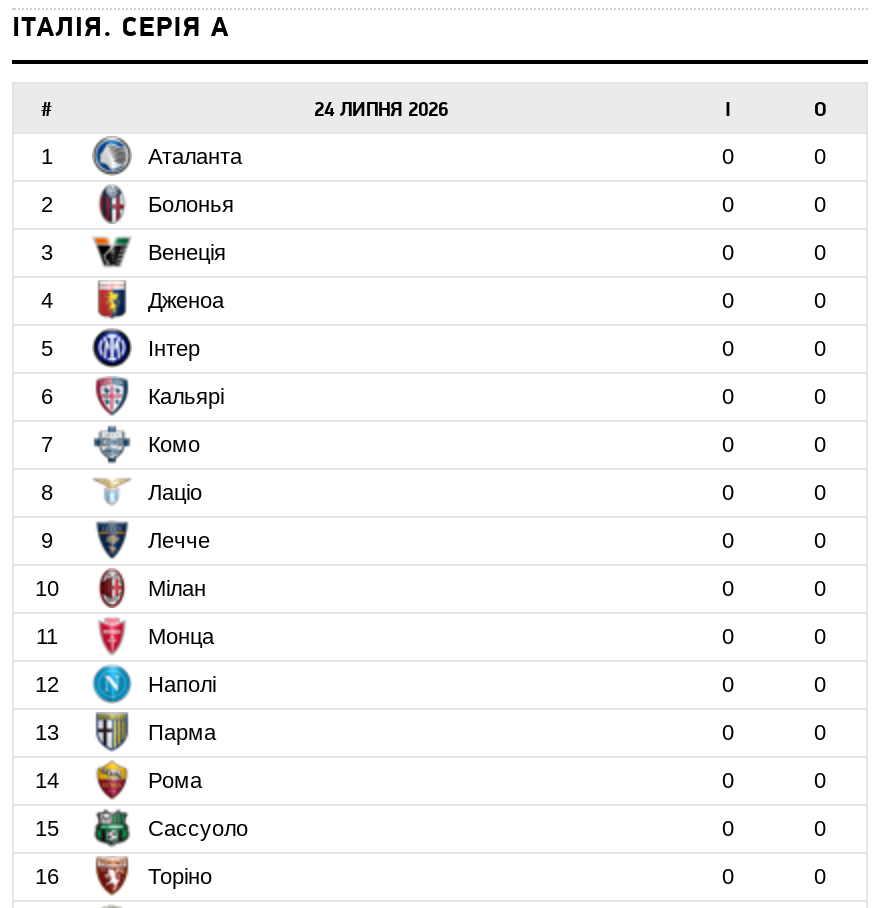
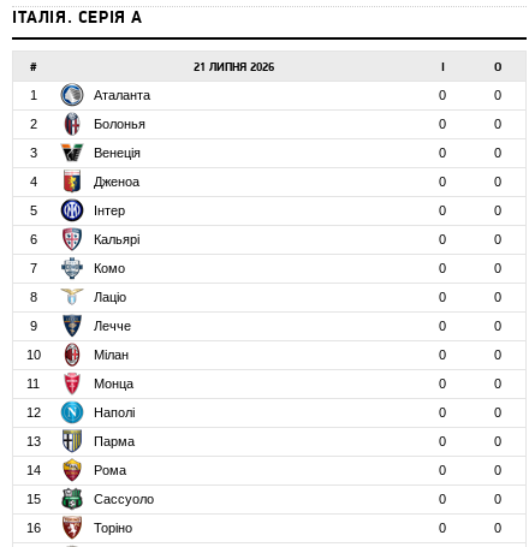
[314,101,448,123] 24 ЛИПНЯ 2026 -> [194,62,274,75] 21 ЛИПНЯ 2026

